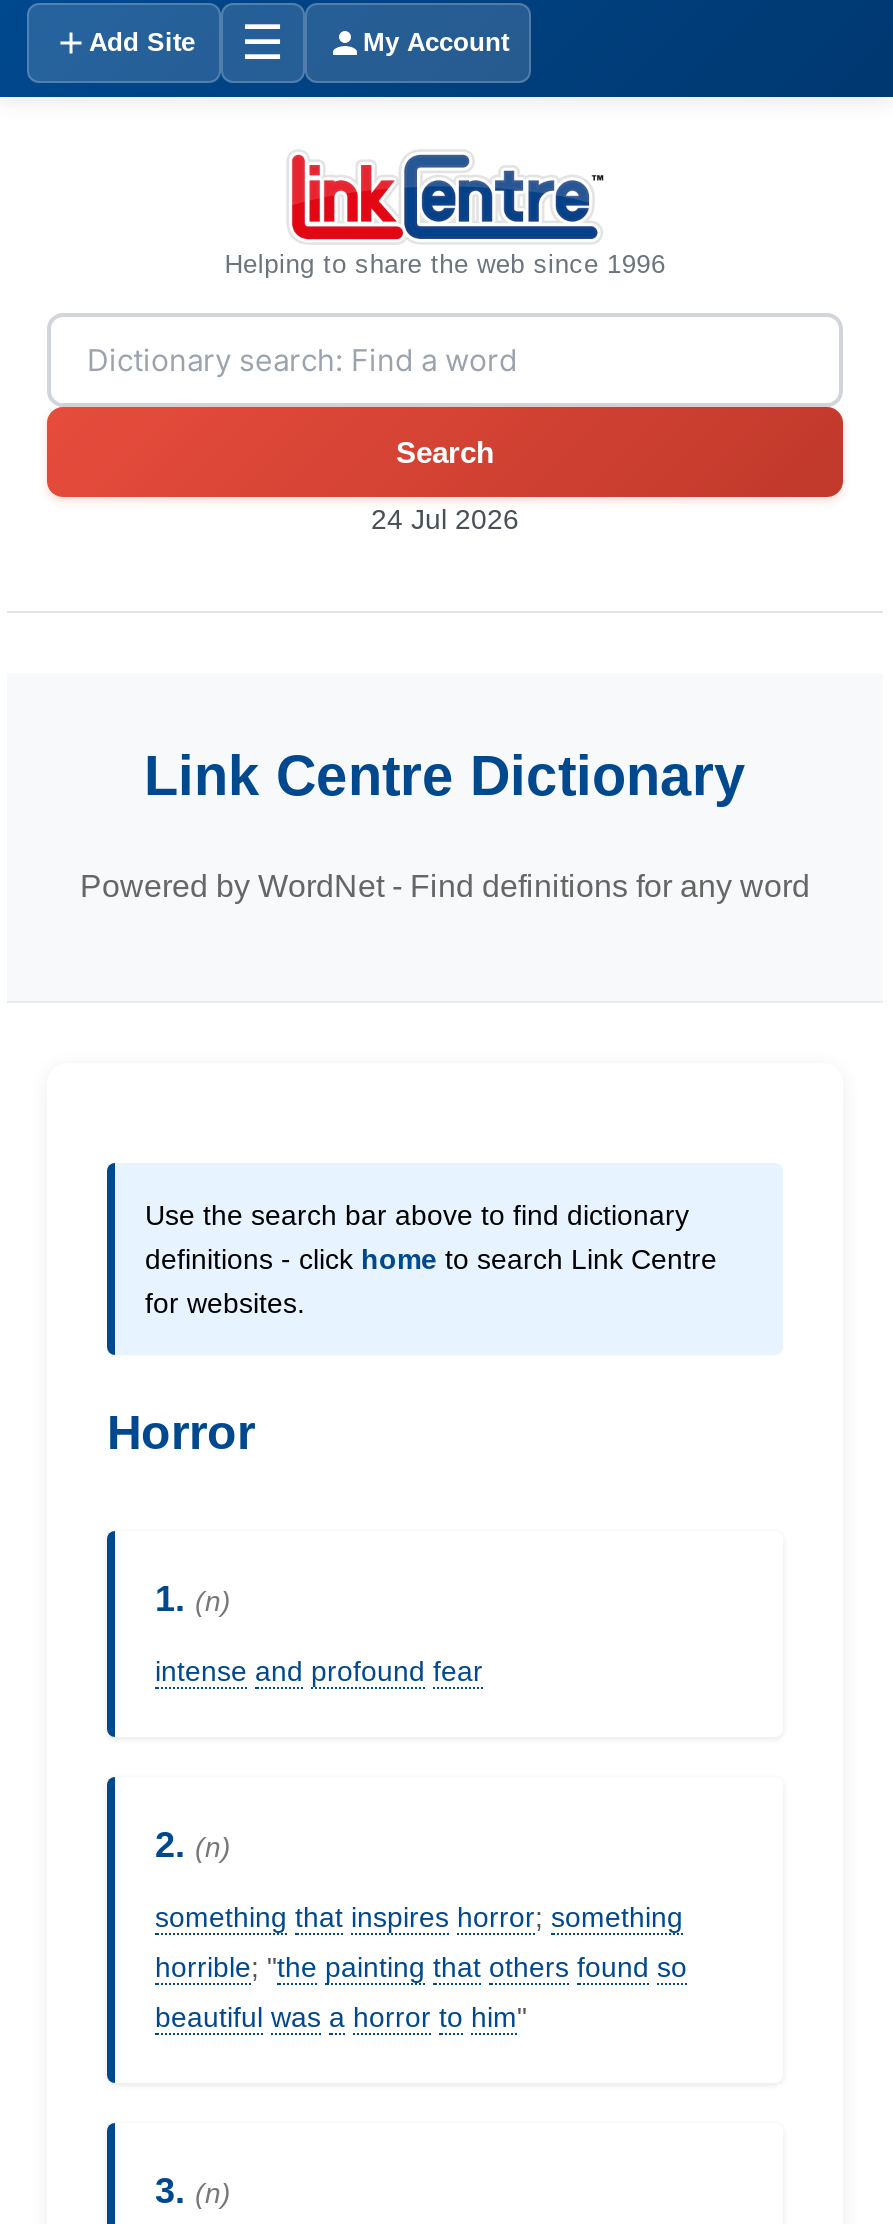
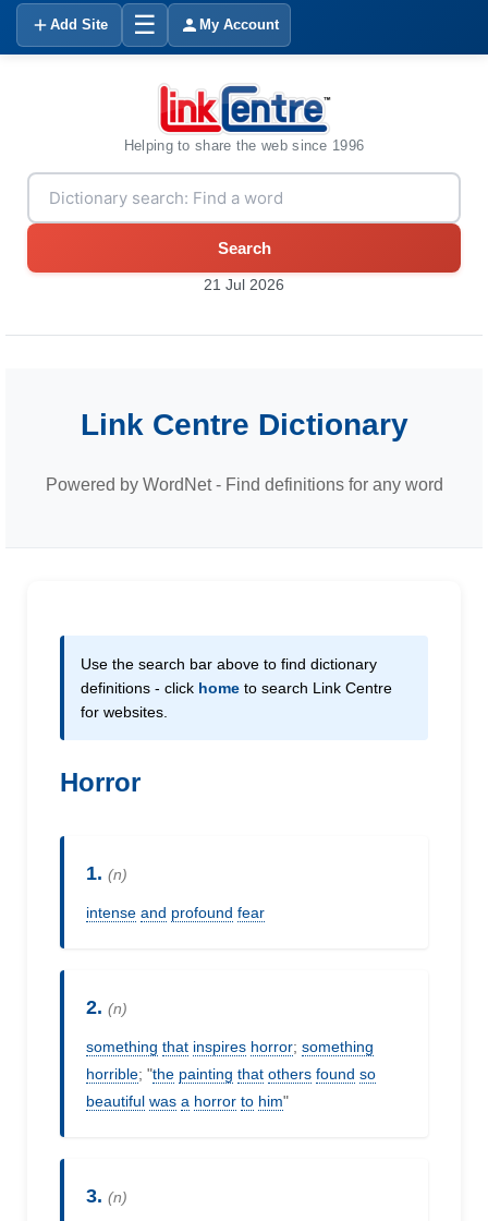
[371,503,519,535] 24 Jul 2026 -> [204,276,284,293] 21 Jul 2026

